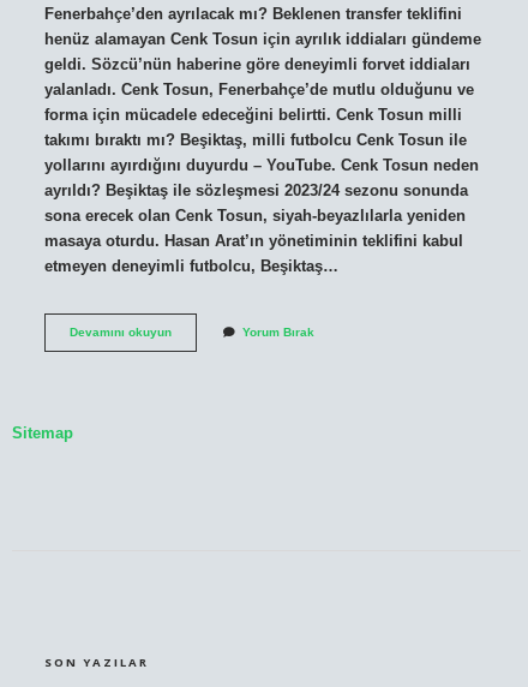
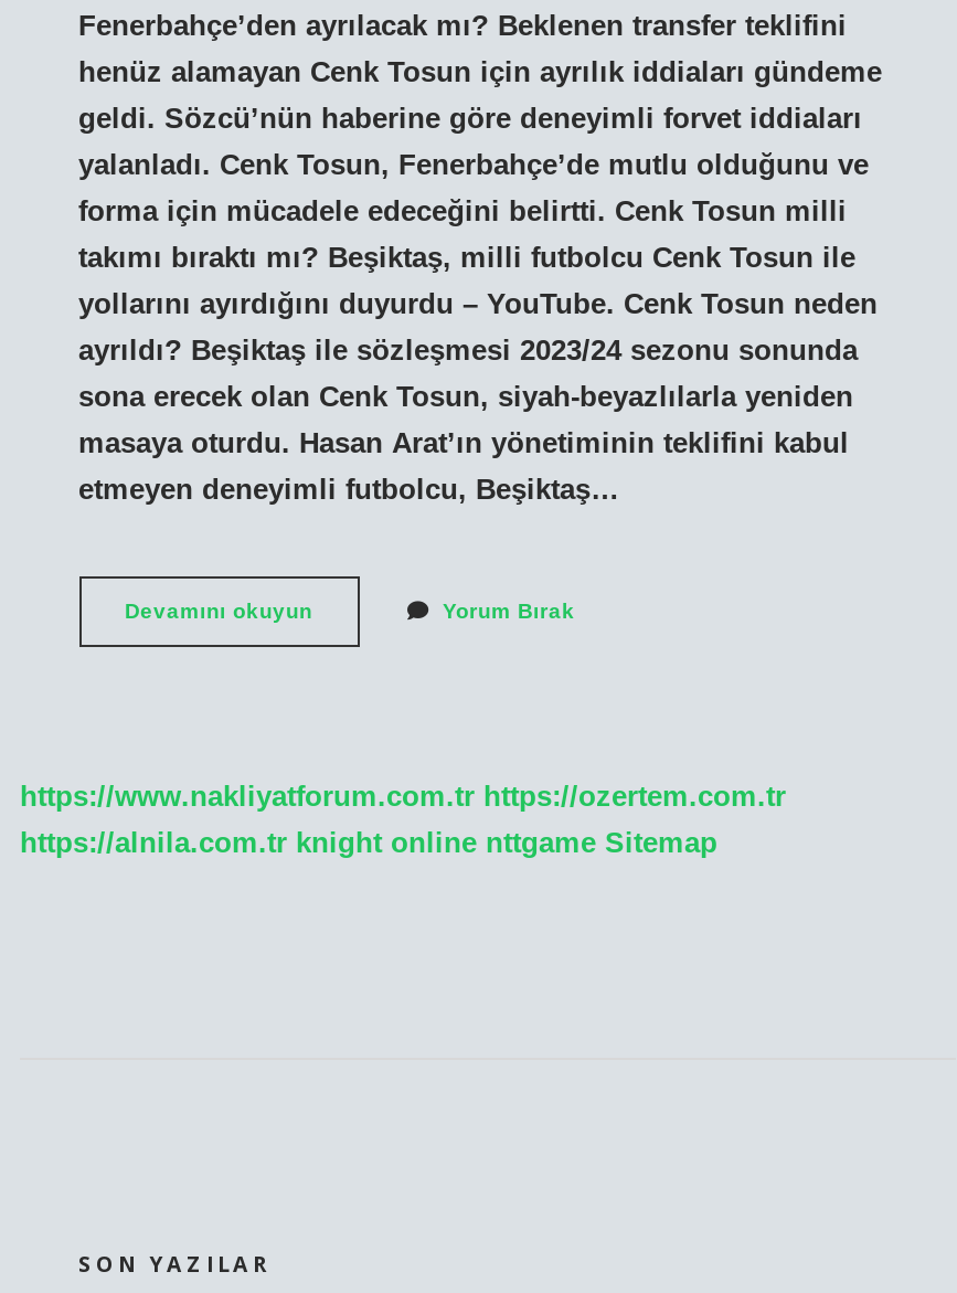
[12,424,73,442] Sitemap -> [20,780,786,860] https://www.nakliyatforum.com.tr https://ozertem.com.tr | https://alnila.com.tr knight online nttgame Sitemap

